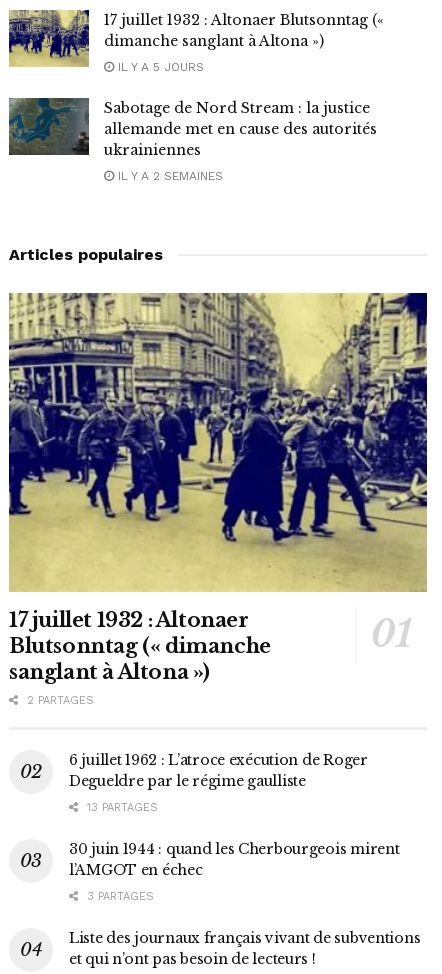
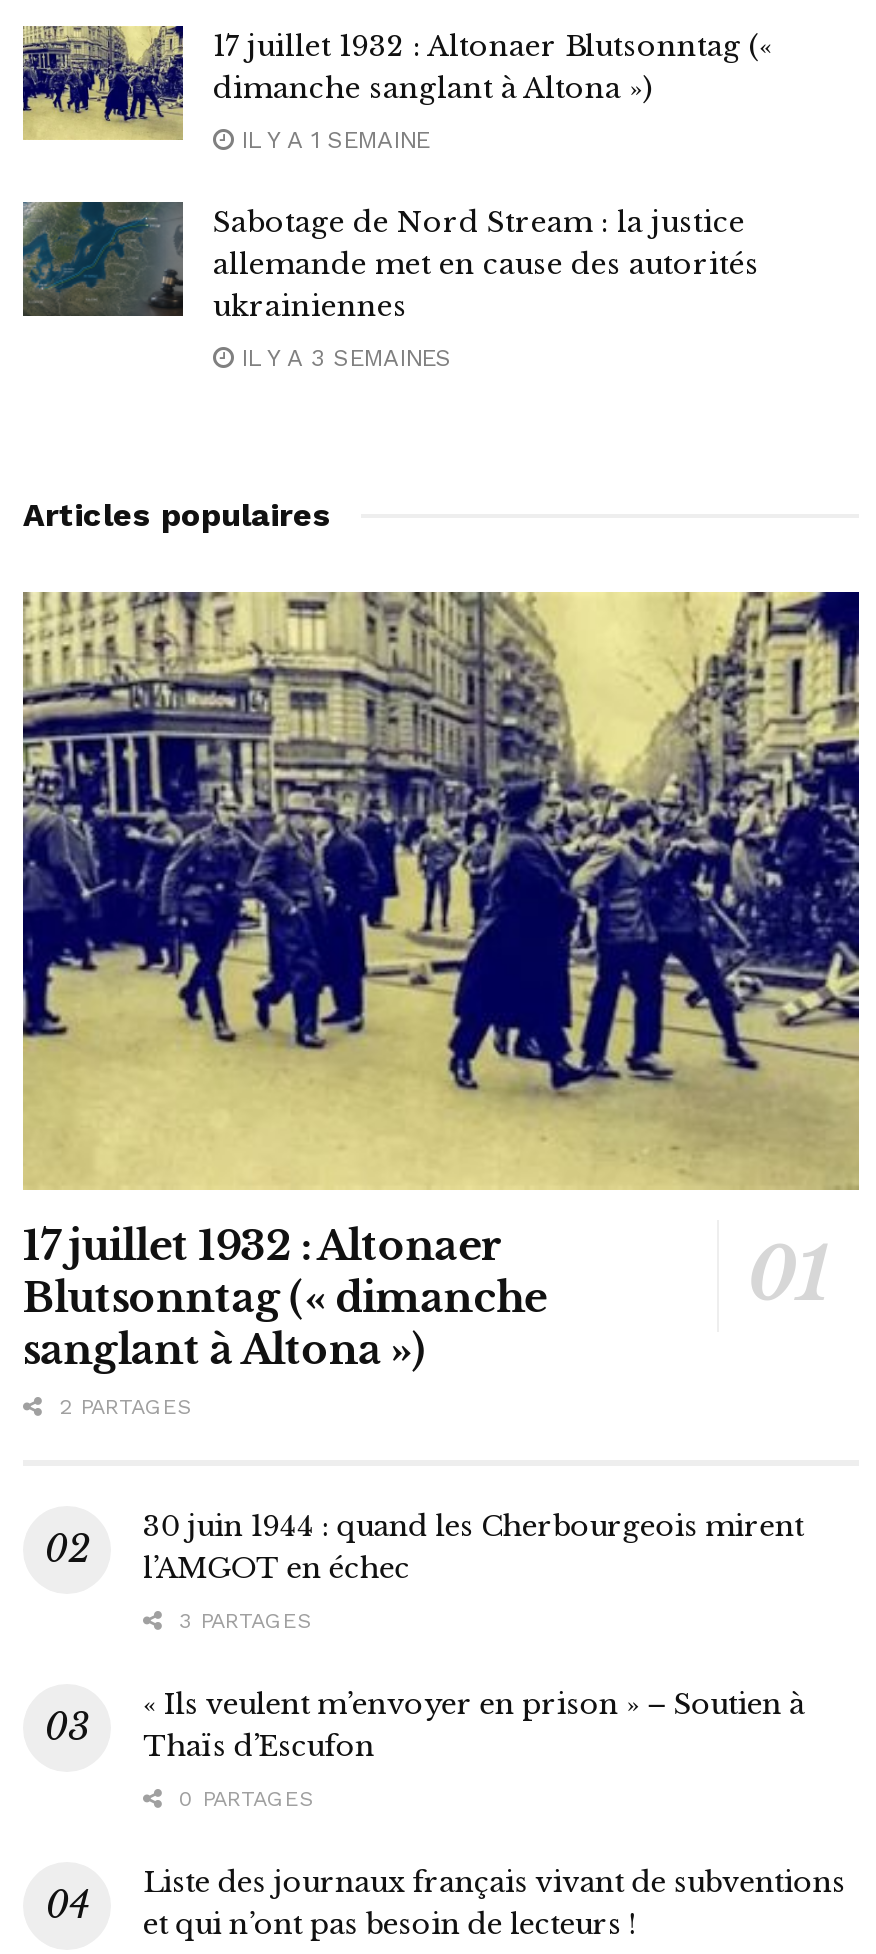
[114,60,204,74] IL Y A 5 JOURS -> [233,126,429,154] IL Y A 1 SEMAINE
[114,169,223,183] IL Y A 2 SEMAINES -> [233,344,451,372] IL Y A 3 SEMAINES
[69,751,368,814] 6 juillet 1962 : L’atroce exécution de Roger | Degueldre par le régime gaulliste | 13 PARTAGES -> none
moved [69,840,399,903] -> [143,1508,804,1634]: 30 juin 1944 : quand les Cherbourgeois mirent | l’AMGOT en échec | 3 PARTAGES
none -> [143,1686,805,1812] « Ils veulent m’envoyer en prison » – Soutien à | Thaïs d’Escufon | 0 PARTAGES

